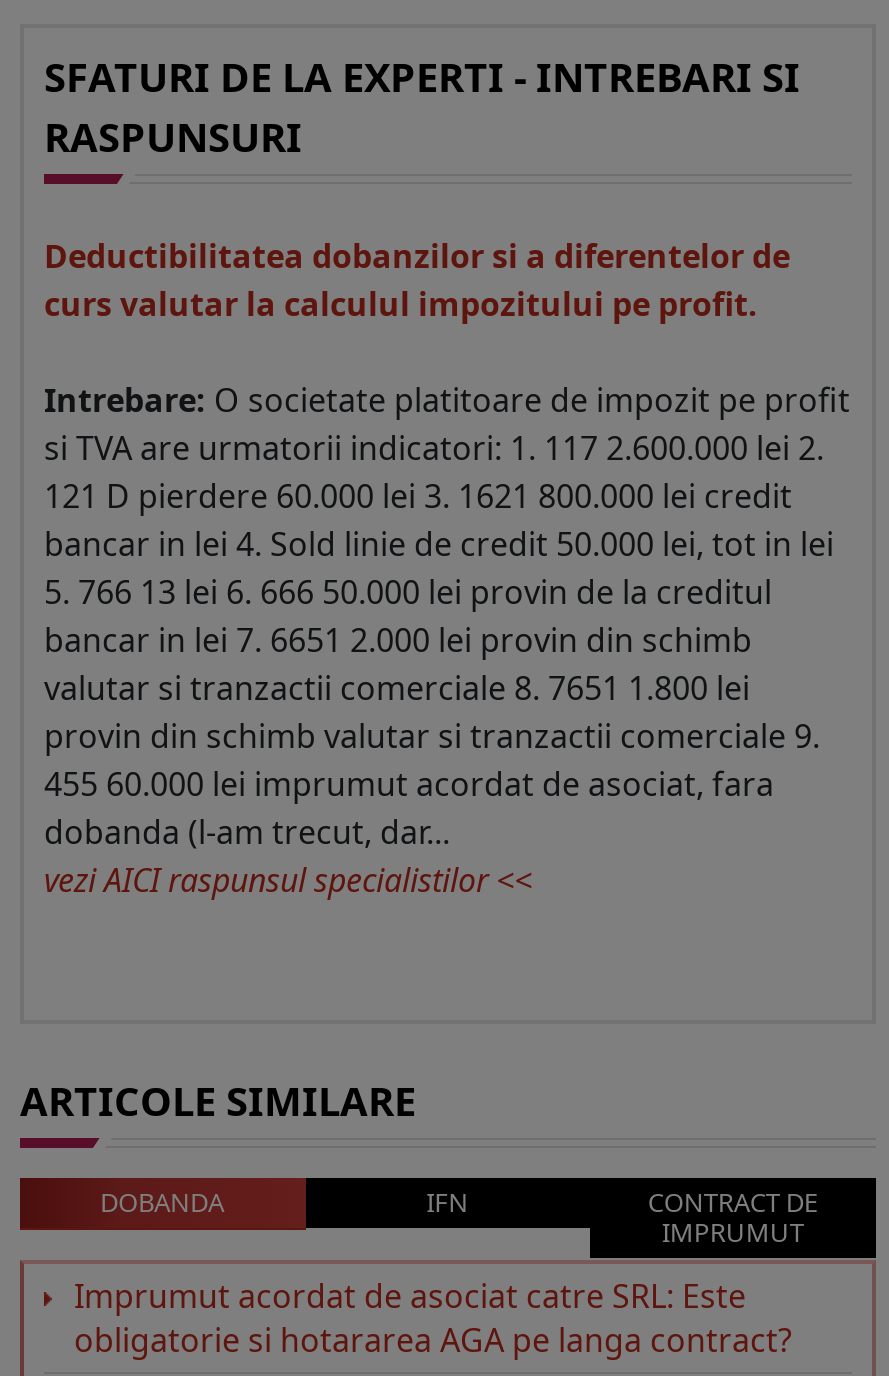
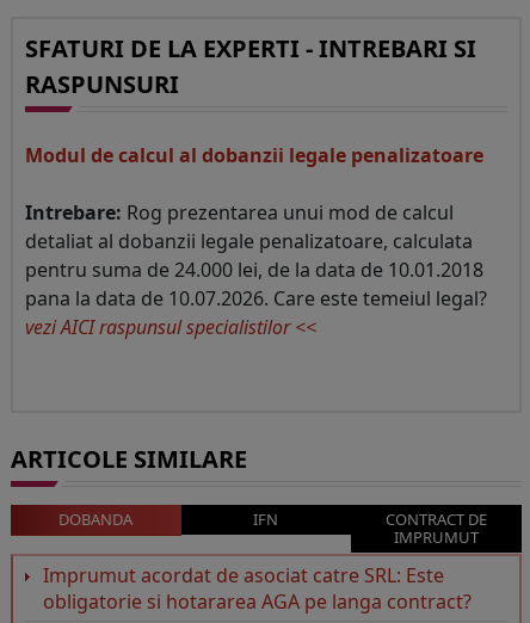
[44,234,790,326] Deductibilitatea dobanzilor si a diferentelor de | curs valutar la calculul impozitului pe profit. -> [25,142,483,169] Modul de calcul al dobanzii legale penalizatoare
[44,378,850,854] Intrebare: O societate platitoare de impozit pe profit | si TVA are urmatorii indicatori: 1. 117 2.600.000 lei 2. | 121 D pierdere 60.000 lei 3. 1621 800.000 lei credit | bancar in lei 4. Sold linie de credit 50.000 lei, tot in lei | 5. 766 13 lei 6. 666 50.000 lei provin de la creditul | bancar in lei 7. 6651 2.000 lei provin din schimb | valutar si tranzactii comerciale 8. 7651 1.800 lei | provin din schimb valutar si tranzactii comerciale 9. | 455 60.000 lei imprumut acordat de asociat, fara | dobanda (l-am trecut, dar... -> [25,200,487,312] Intrebare: Rog prezentarea unui mod de calcul | detaliat al dobanzii legale penalizatoare, calculata | pentru suma de 24.000 lei, de la data de 10.01.2018 | pana la data de 10.07.2026. Care este temeiul legal?

